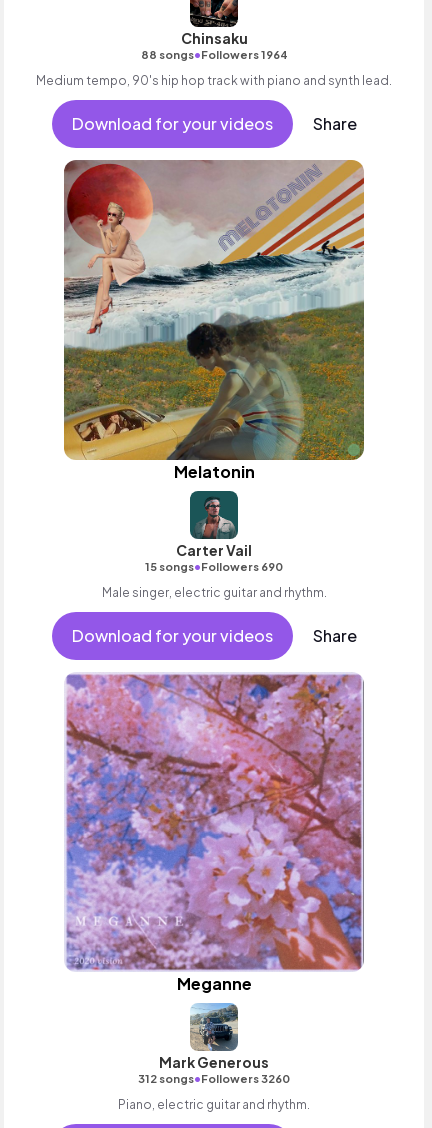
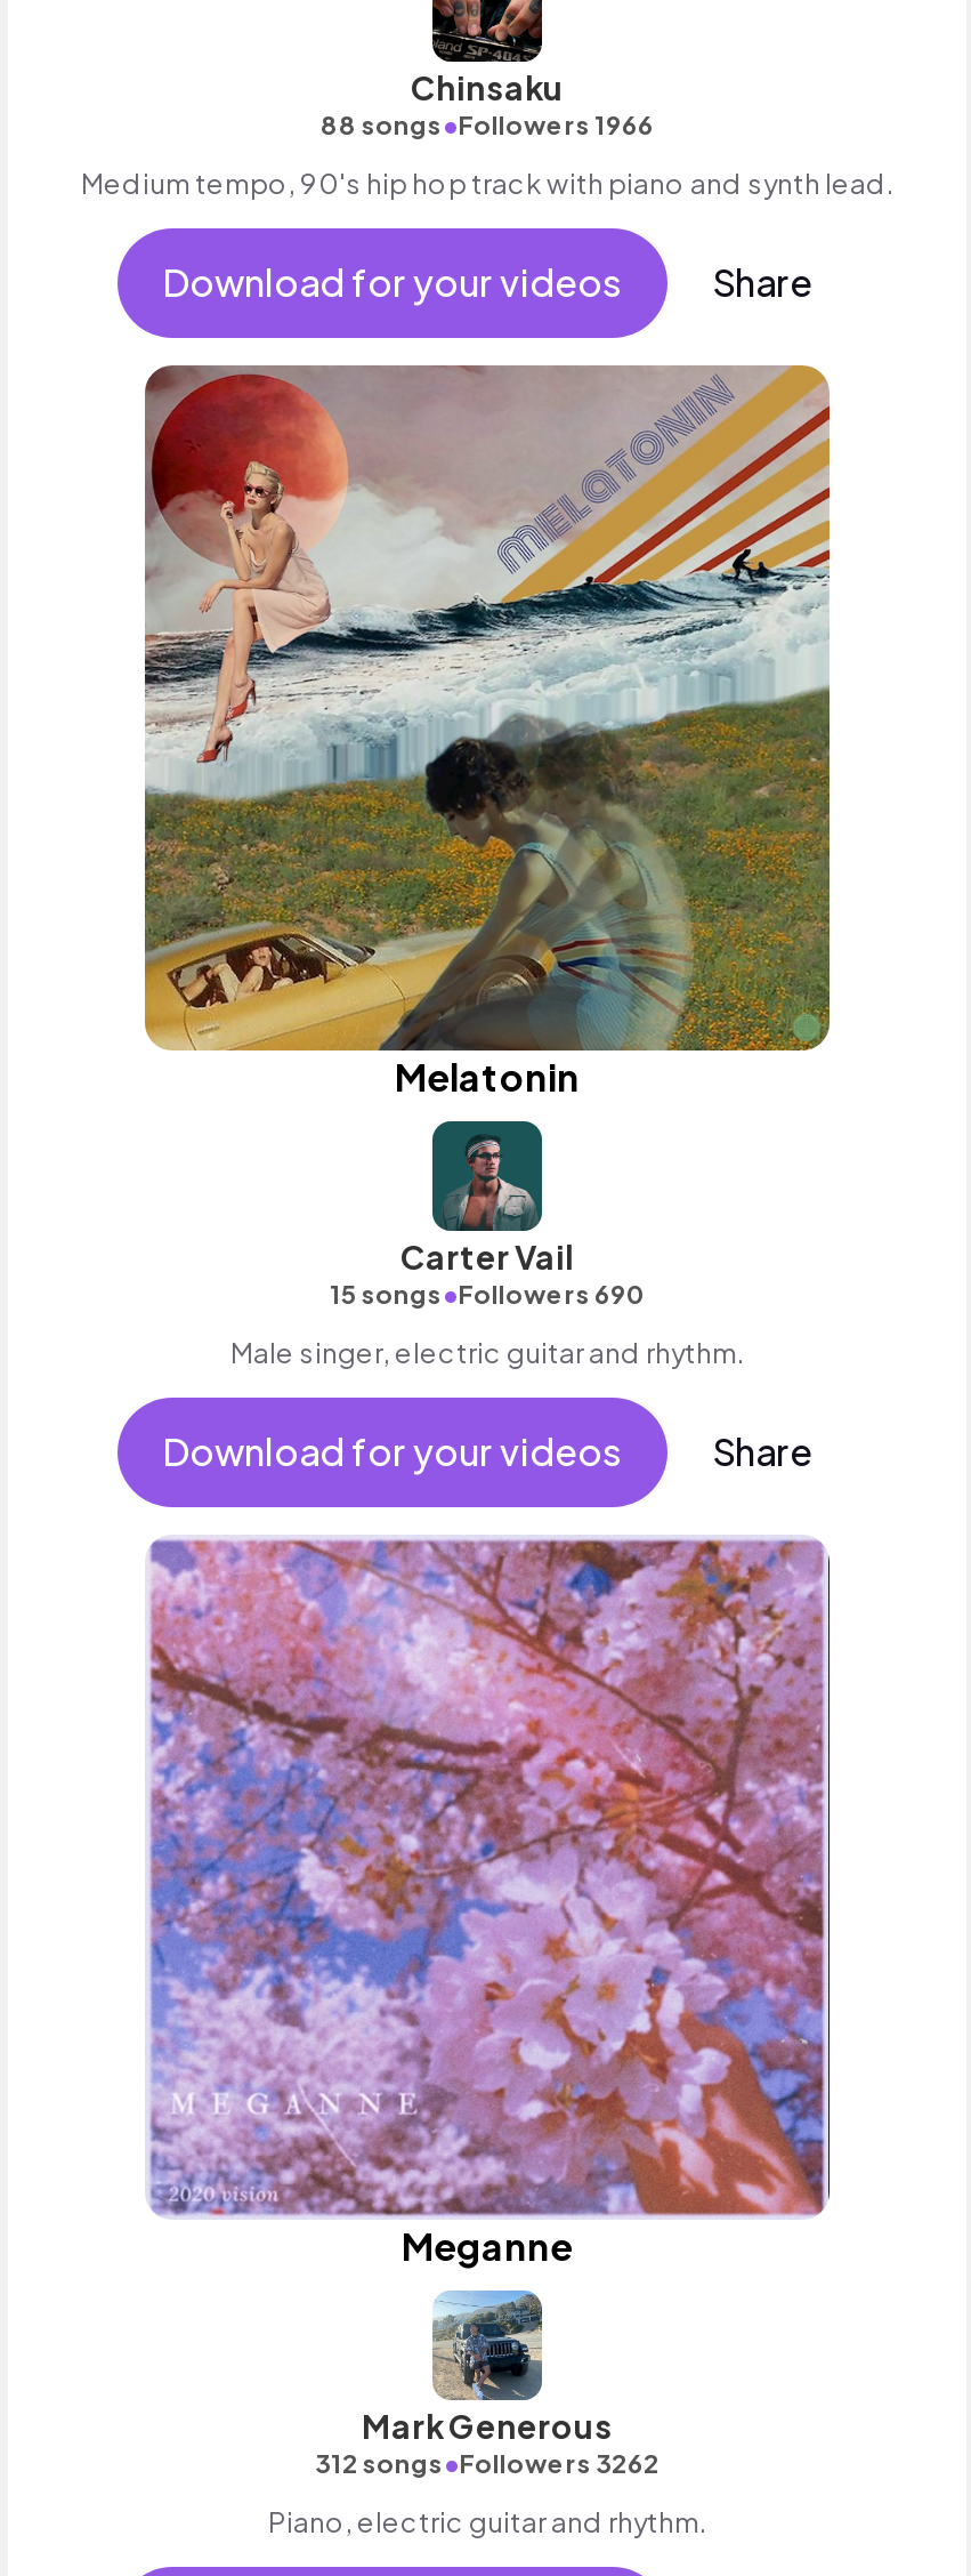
[140,47,287,62] 88 songs•Followers 1964 -> [321,108,654,142] 88 songs•Followers 1966
[138,1071,290,1086] 312 songs•Followers 3260 -> [315,2445,660,2479] 312 songs•Followers 3262

